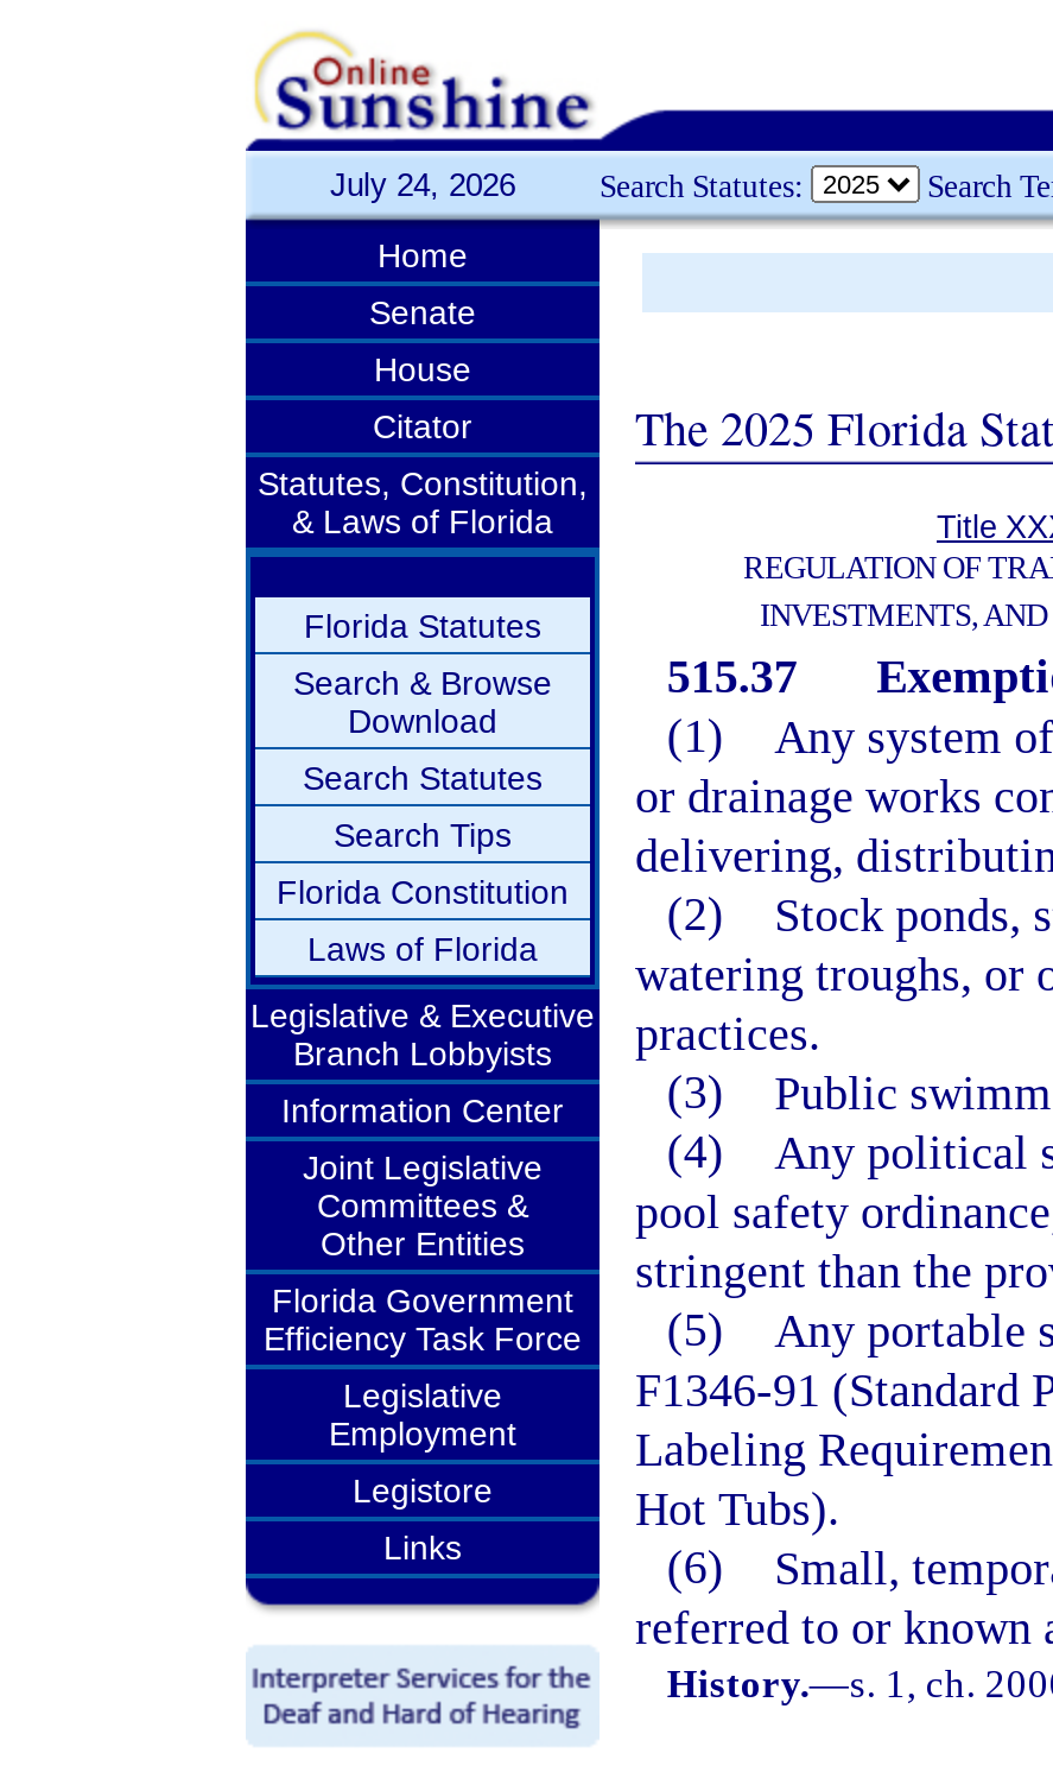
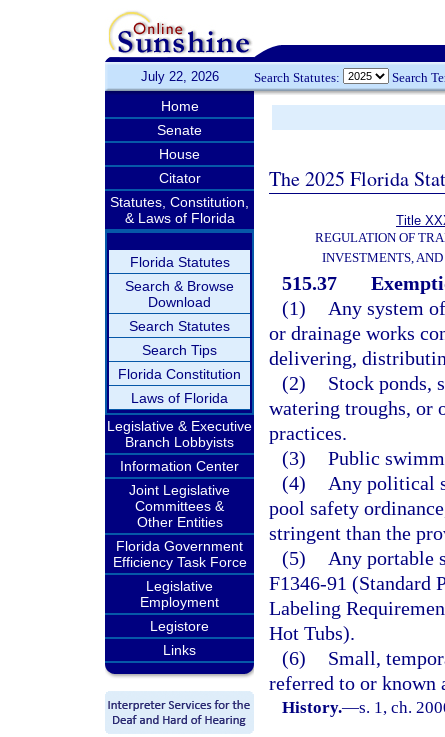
[330,167,515,203] July 24, 2026 -> [140,69,218,84] July 22, 2026

